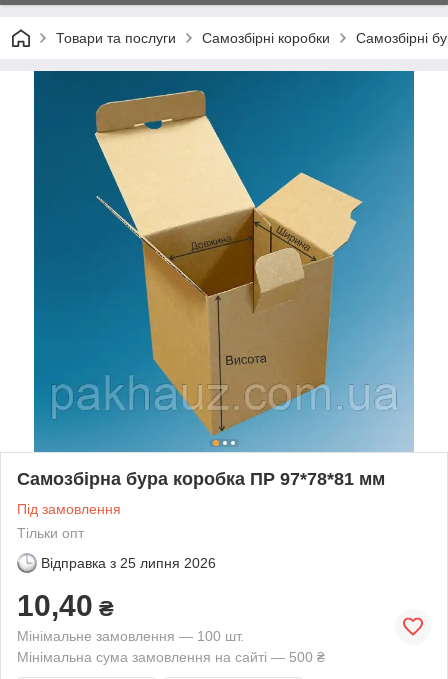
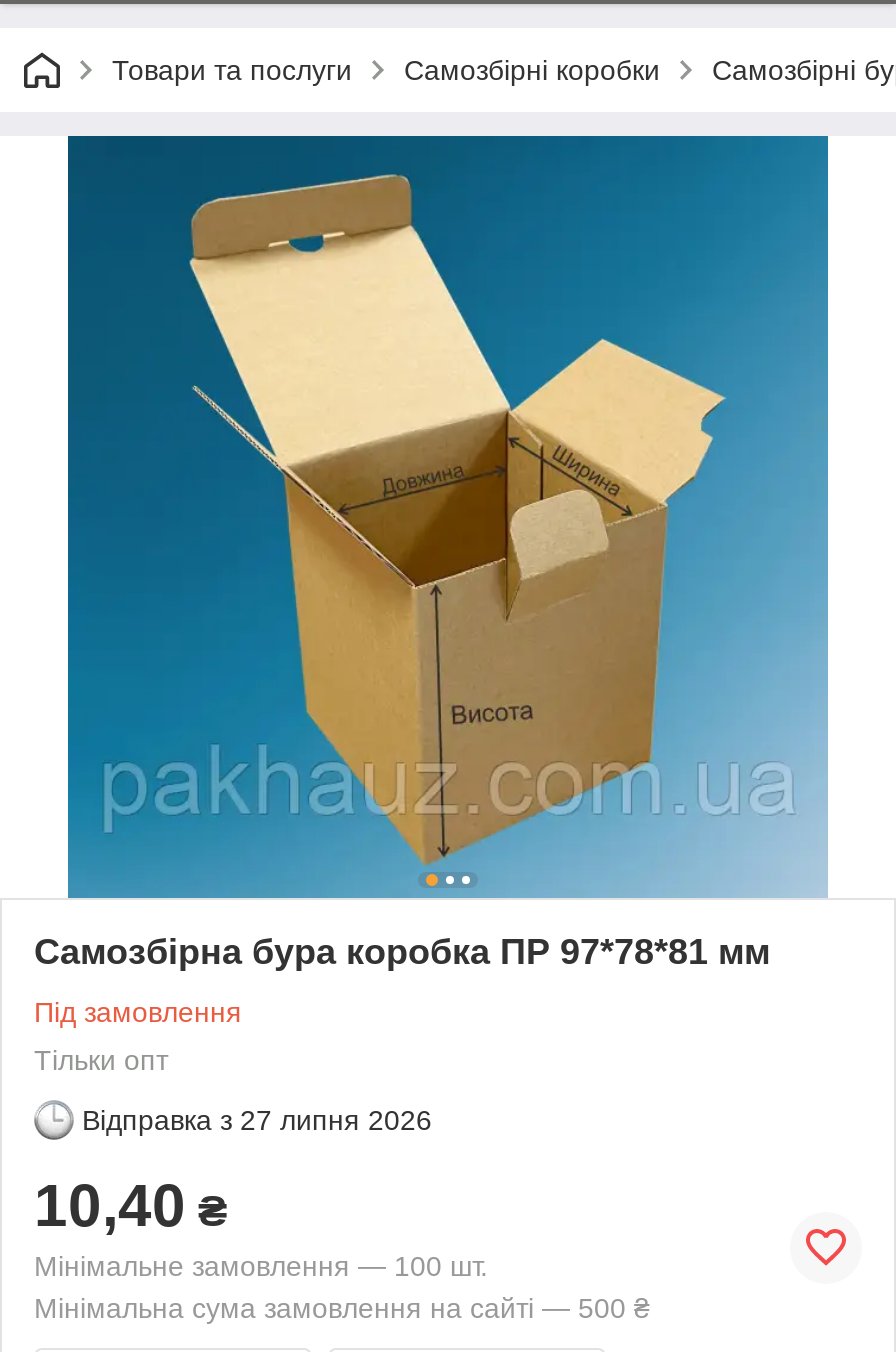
[41,555,216,571] Відправка з 25 липня 2026 -> [82,1104,432,1136] Відправка з 27 липня 2026

